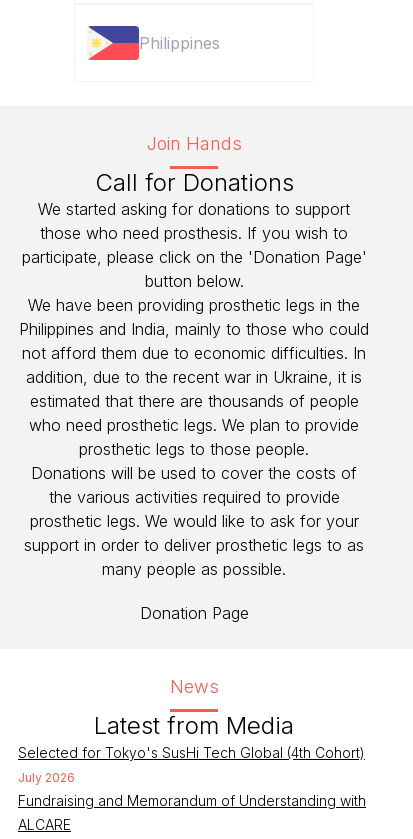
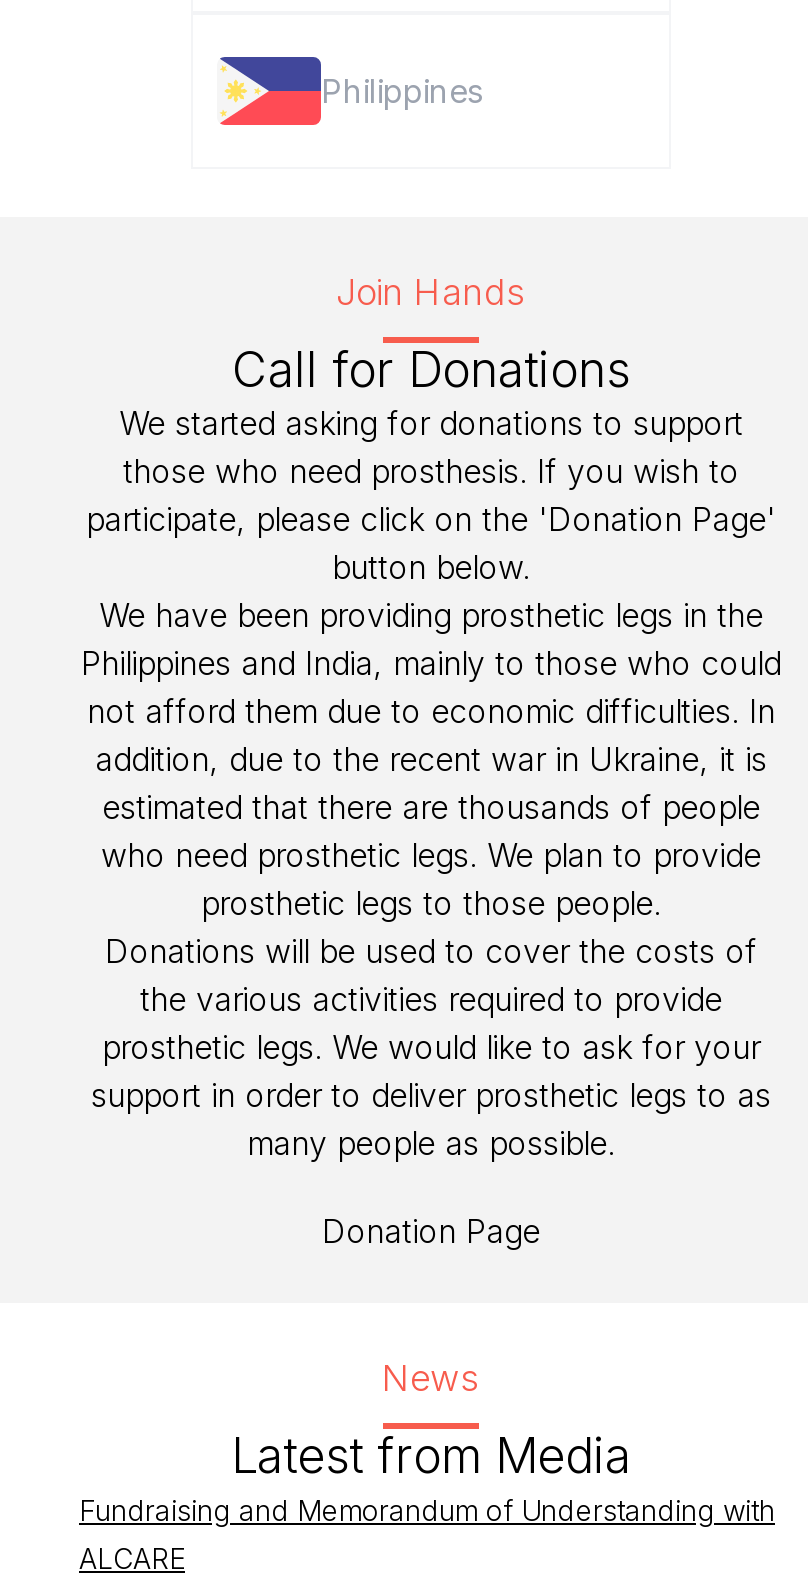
[18,744,365,785] Selected for Tokyo's SusHi Tech Global (4th Cohort) | July 2026 -> none

